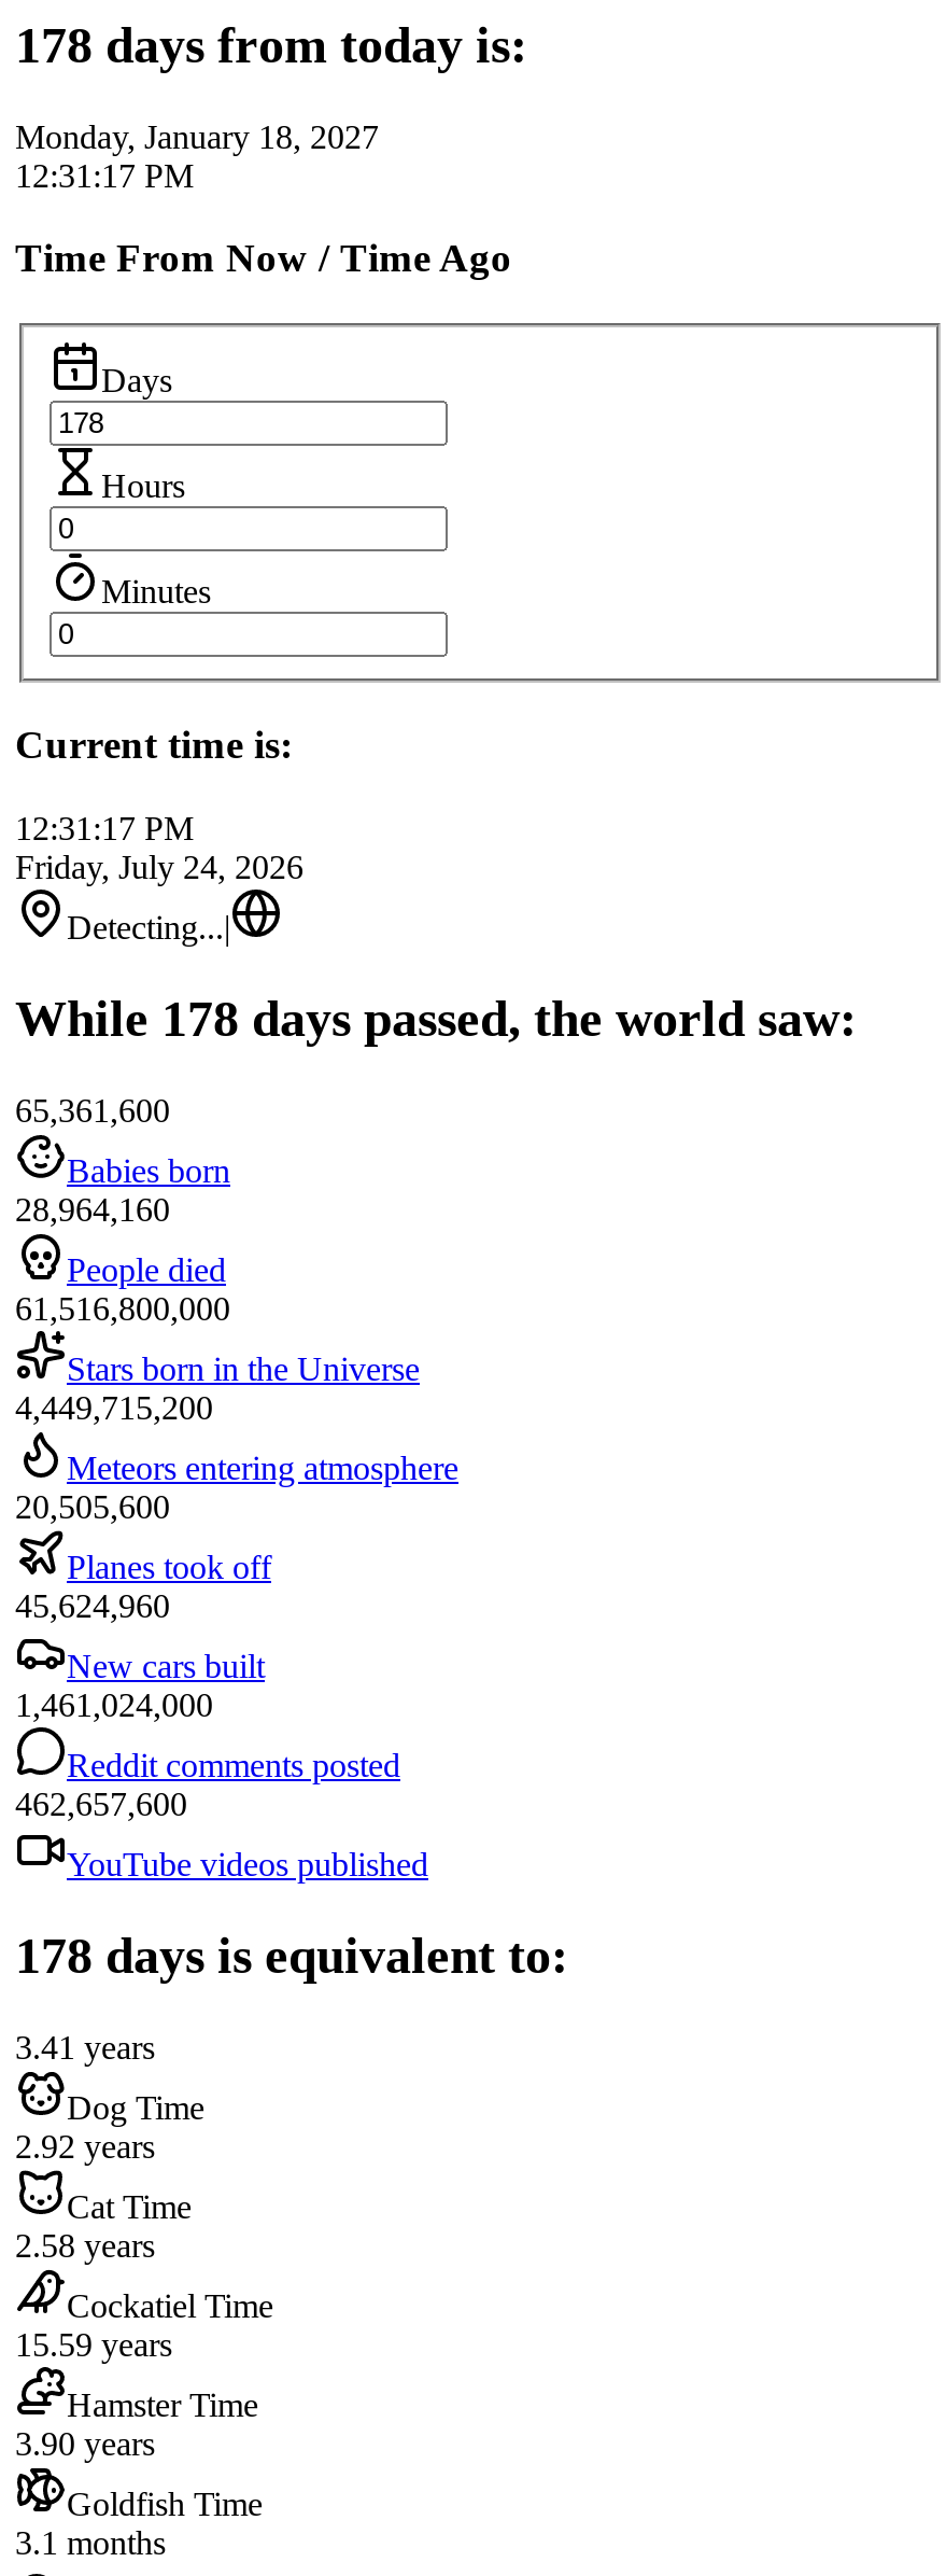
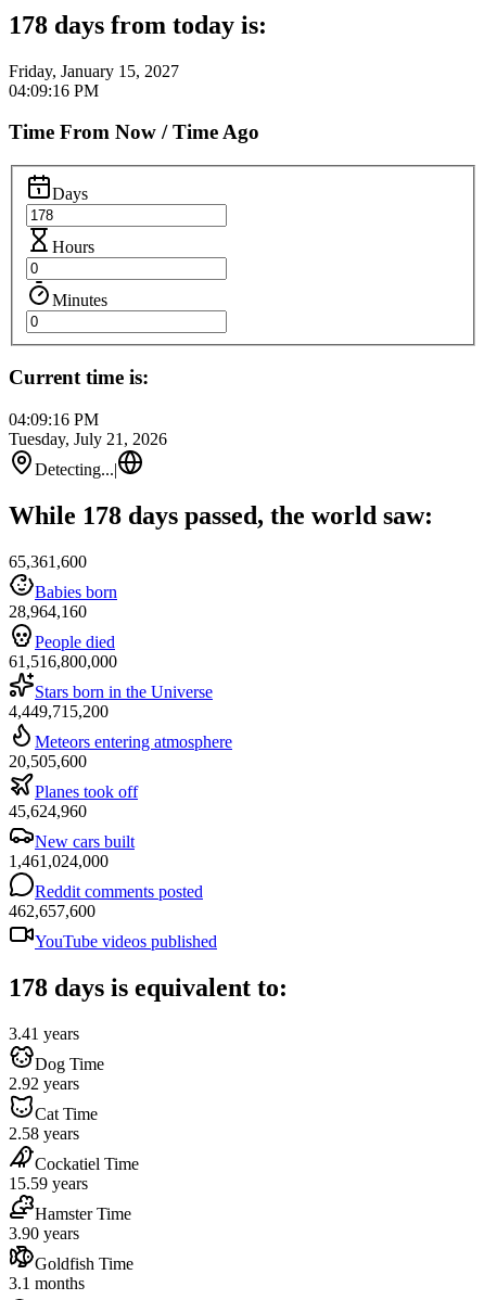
[15,118,379,154] Monday, January 18, 2027 -> [9,62,179,80] Friday, January 15, 2027
[15,157,194,193] 12:31:17 PM -> [9,81,99,100] 04:09:16 PM
[15,810,194,847] 12:31:17 PM -> [9,410,99,429] 04:09:16 PM
[15,849,303,886] Friday, July 24, 2026 -> [9,430,167,448] Tuesday, July 21, 2026

